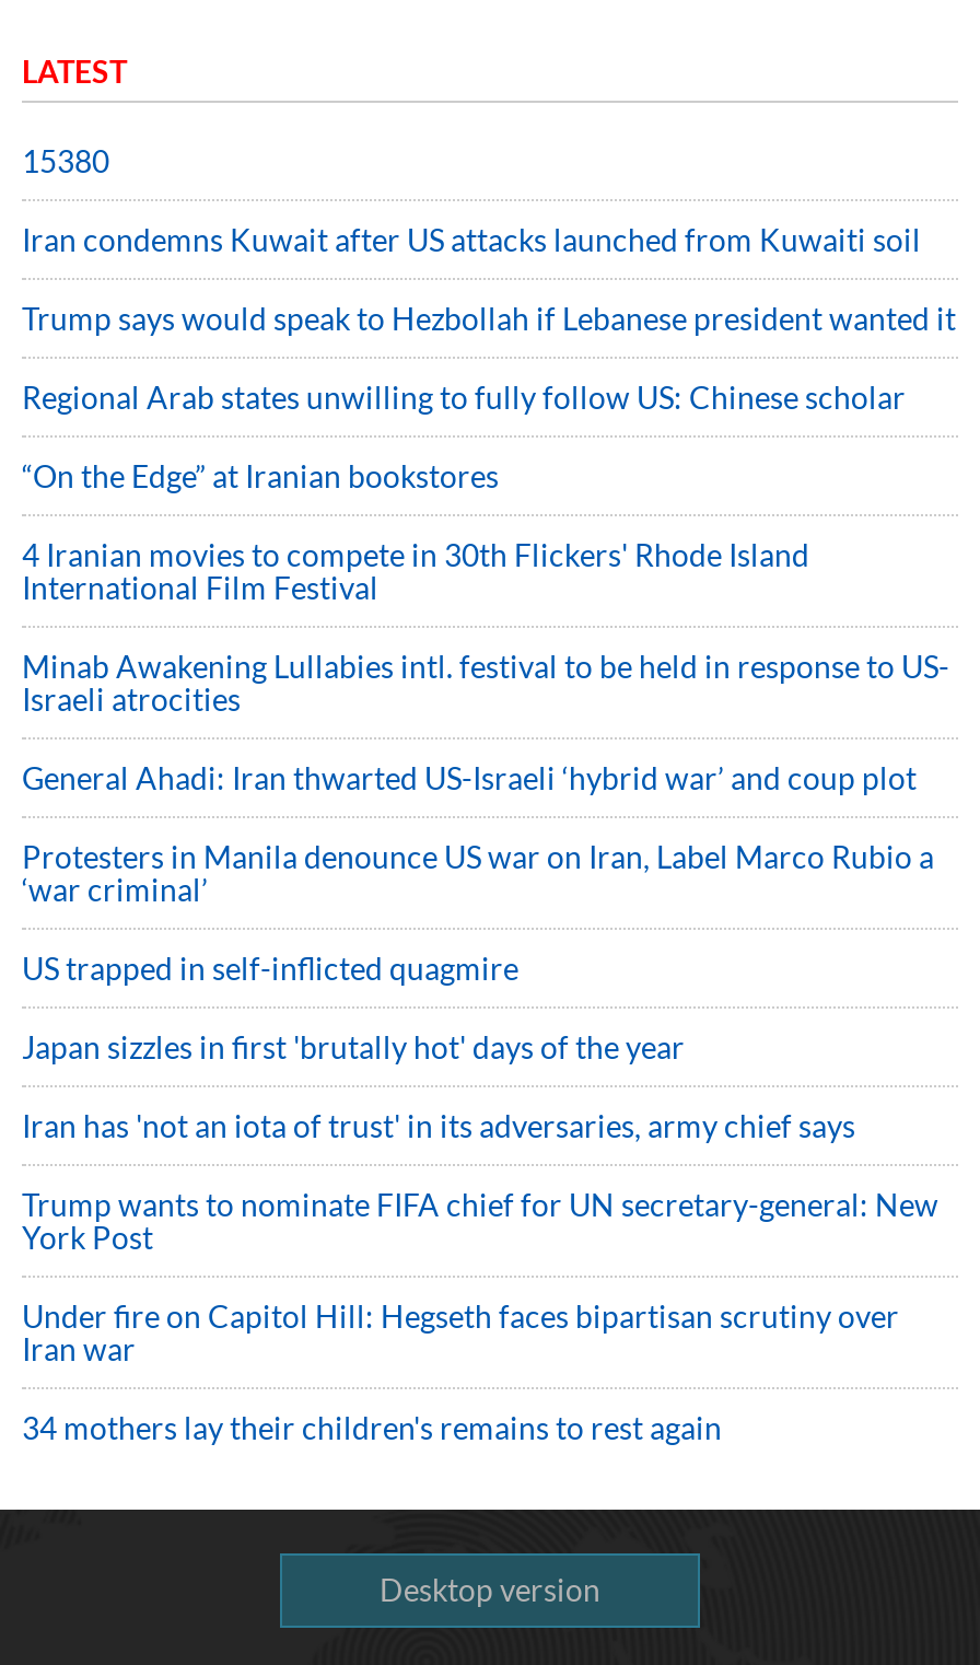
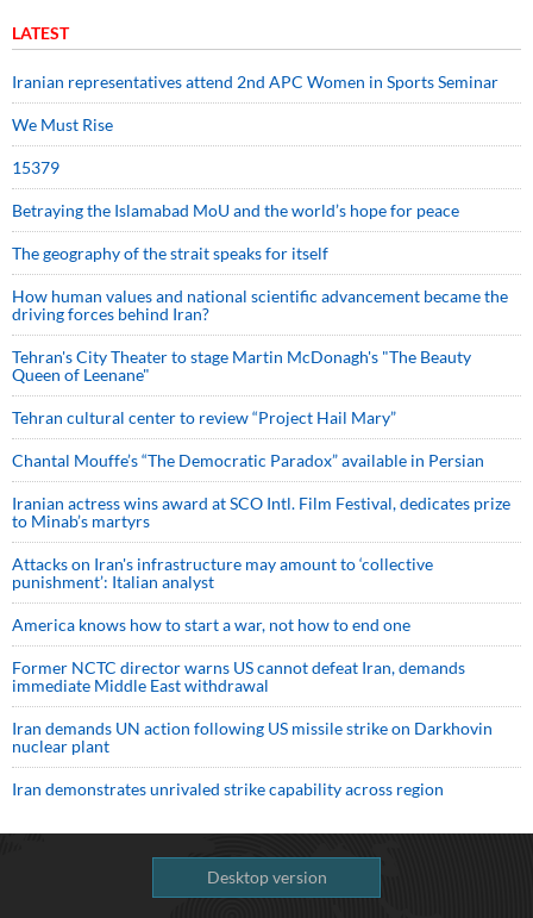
[22,143,109,180] 15380 -> [12,72,498,92] Iranian representatives attend 2nd APC Women in Sports Seminar
[22,222,921,259] Iran condemns Kuwait after US attacks launched from Kuwaiti soil -> [12,115,113,135] We Must Rise
[22,300,956,338] Trump says would speak to Hezbollah if Lebanese president wanted it -> [12,158,59,178] 15379
[22,379,906,416] Regional Arab states unwilling to fully follow US: Chinese scholar -> [12,200,459,221] Betraying the Islamabad MoU and the world’s hope for peace
[22,458,499,495] “On the Edge” at Iranian bookstores -> [12,243,328,263] The geography of the strait speaks for itself
[22,537,809,607] 4 Iranian movies to compete in 30th Flickers' Rhode Island | International Film Festival -> [12,286,508,324] How human values and national scientific advancement became the | driving forces behind Iran?
[22,648,949,718] Minab Awakening Lullabies intl. festival to be held in response to US- | Israeli atrocities -> [12,347,471,385] Tehran's City Theater to stage Martin McDonagh's "The Beauty | Queen of Leenane"
[22,760,917,797] General Ahadi: Iran thwarted US-Israeli ‘hybrid war’ and coup plot -> [12,408,396,428] Tehran cultural center to review “Project Hail Mary”
[22,839,934,909] Protesters in Manila denounce US war on Iran, Label Marco Rubio a | ‘war criminal’ -> [12,450,484,471] Chantal Mouffe’s “The Democratic Paradox” available in Persian
[22,950,525,987] US trapped in self-inflicted quagmire -> [12,493,510,531] Iranian actress wins award at SCO Intl. Film Festival, dedicates prize | to Minab’s martyrs
[22,1029,685,1066] Japan sizzles in first 'brutally hot' days of the year -> [12,554,433,592] Attacks on Iran's infrastructure may amount to ‘collective | punishment’: Italian analyst
[22,1108,862,1145] Iran has 'not an iota of trust' in its adversaries, army chief says -> [12,615,410,635] America knows how to start a war, not how to end one
[22,1187,938,1257] Trump wants to nominate FIFA chief for UN secretary-general: New | York Post -> [12,658,465,696] Former NCTC director warns US cannot defeat Iran, demands | immediate Middle East withdrawal
[22,1298,899,1368] Under fire on Capitol Hill: Hegseth faces bipartisan scrutiny over | Iran war -> [12,718,493,756] Iran demands UN action following US missile strike on Darkhovin | nuclear plant
[22,1410,722,1447] 34 mothers lay their children's remains to rest again -> [12,779,444,799] Iran demonstrates unrivaled strike capability across region

